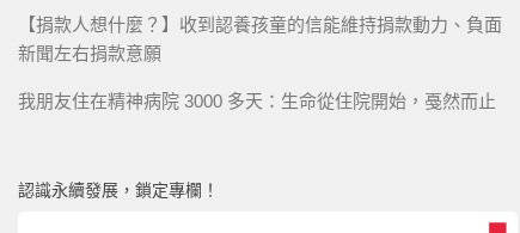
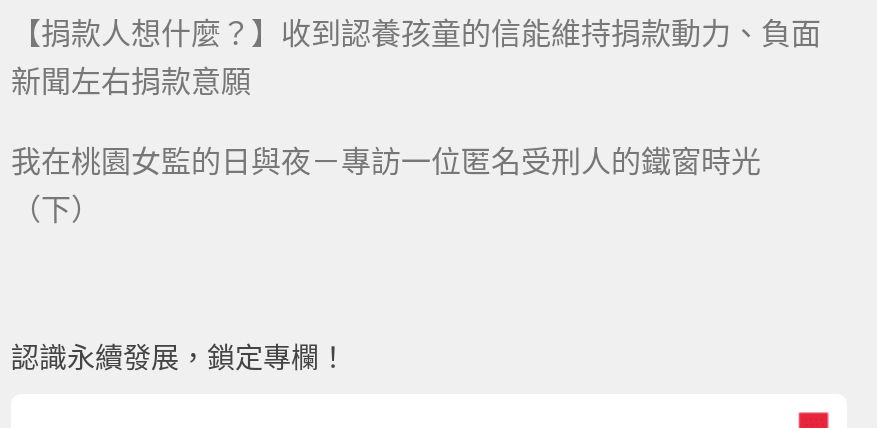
[18,91,496,111] 我朋友住在精神病院 3000 多天：生命從住院開始，戞然而止 -> [11,143,761,225] 我在桃園女監的日與夜－專訪一位匿名受刑人的鐵窗時光 | （下）

